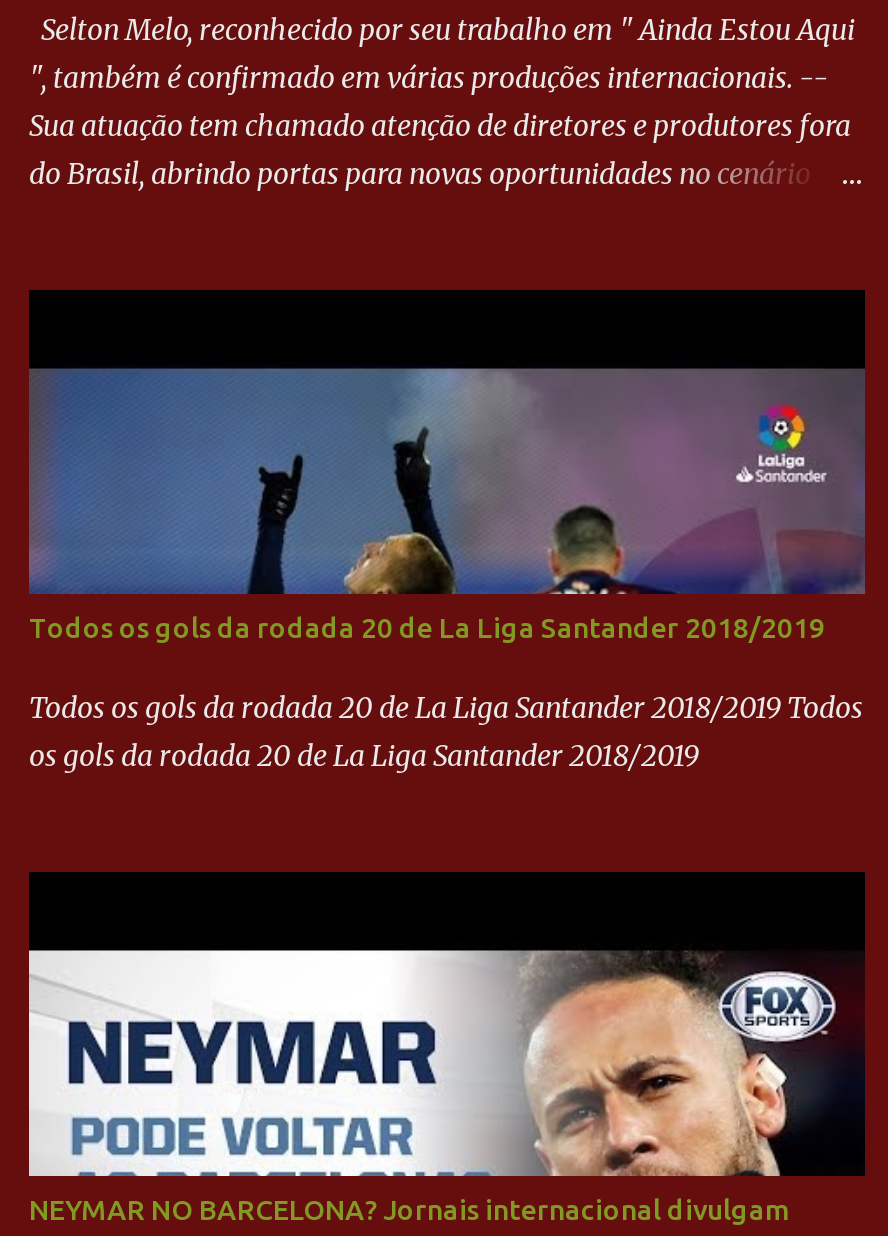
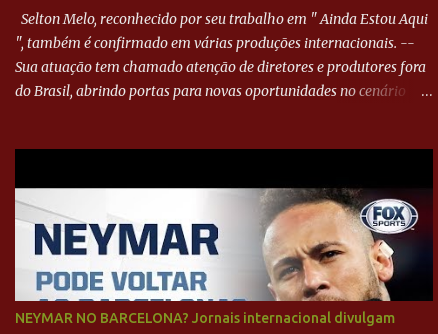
[29,366,865,774] [image] | Todos os gols da rodada 20 de La Liga Santander 2018/2019 | Todos os gols da rodada 20 de La Liga Santander 2018/2019 Todos | os gols da rodada 20 de La Liga Santander 2018/2019 -> none

